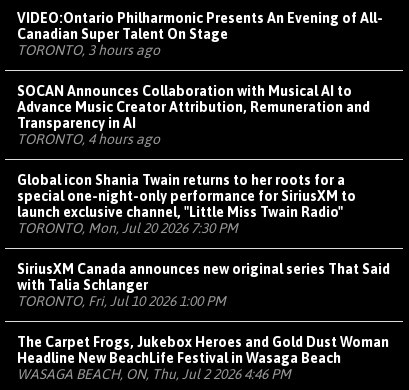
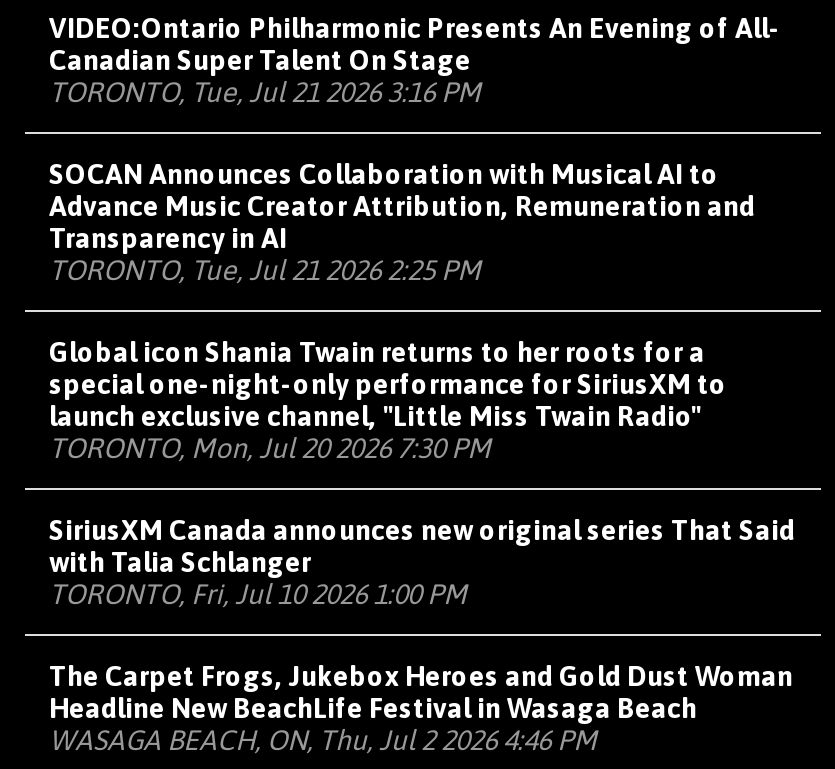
[17,42,160,58] TORONTO, 3 hours ago -> [49,75,481,107] TORONTO, Tue, Jul 21 2026 3:16 PM
[17,131,160,147] TORONTO, 4 hours ago -> [49,253,481,285] TORONTO, Tue, Jul 21 2026 2:25 PM

